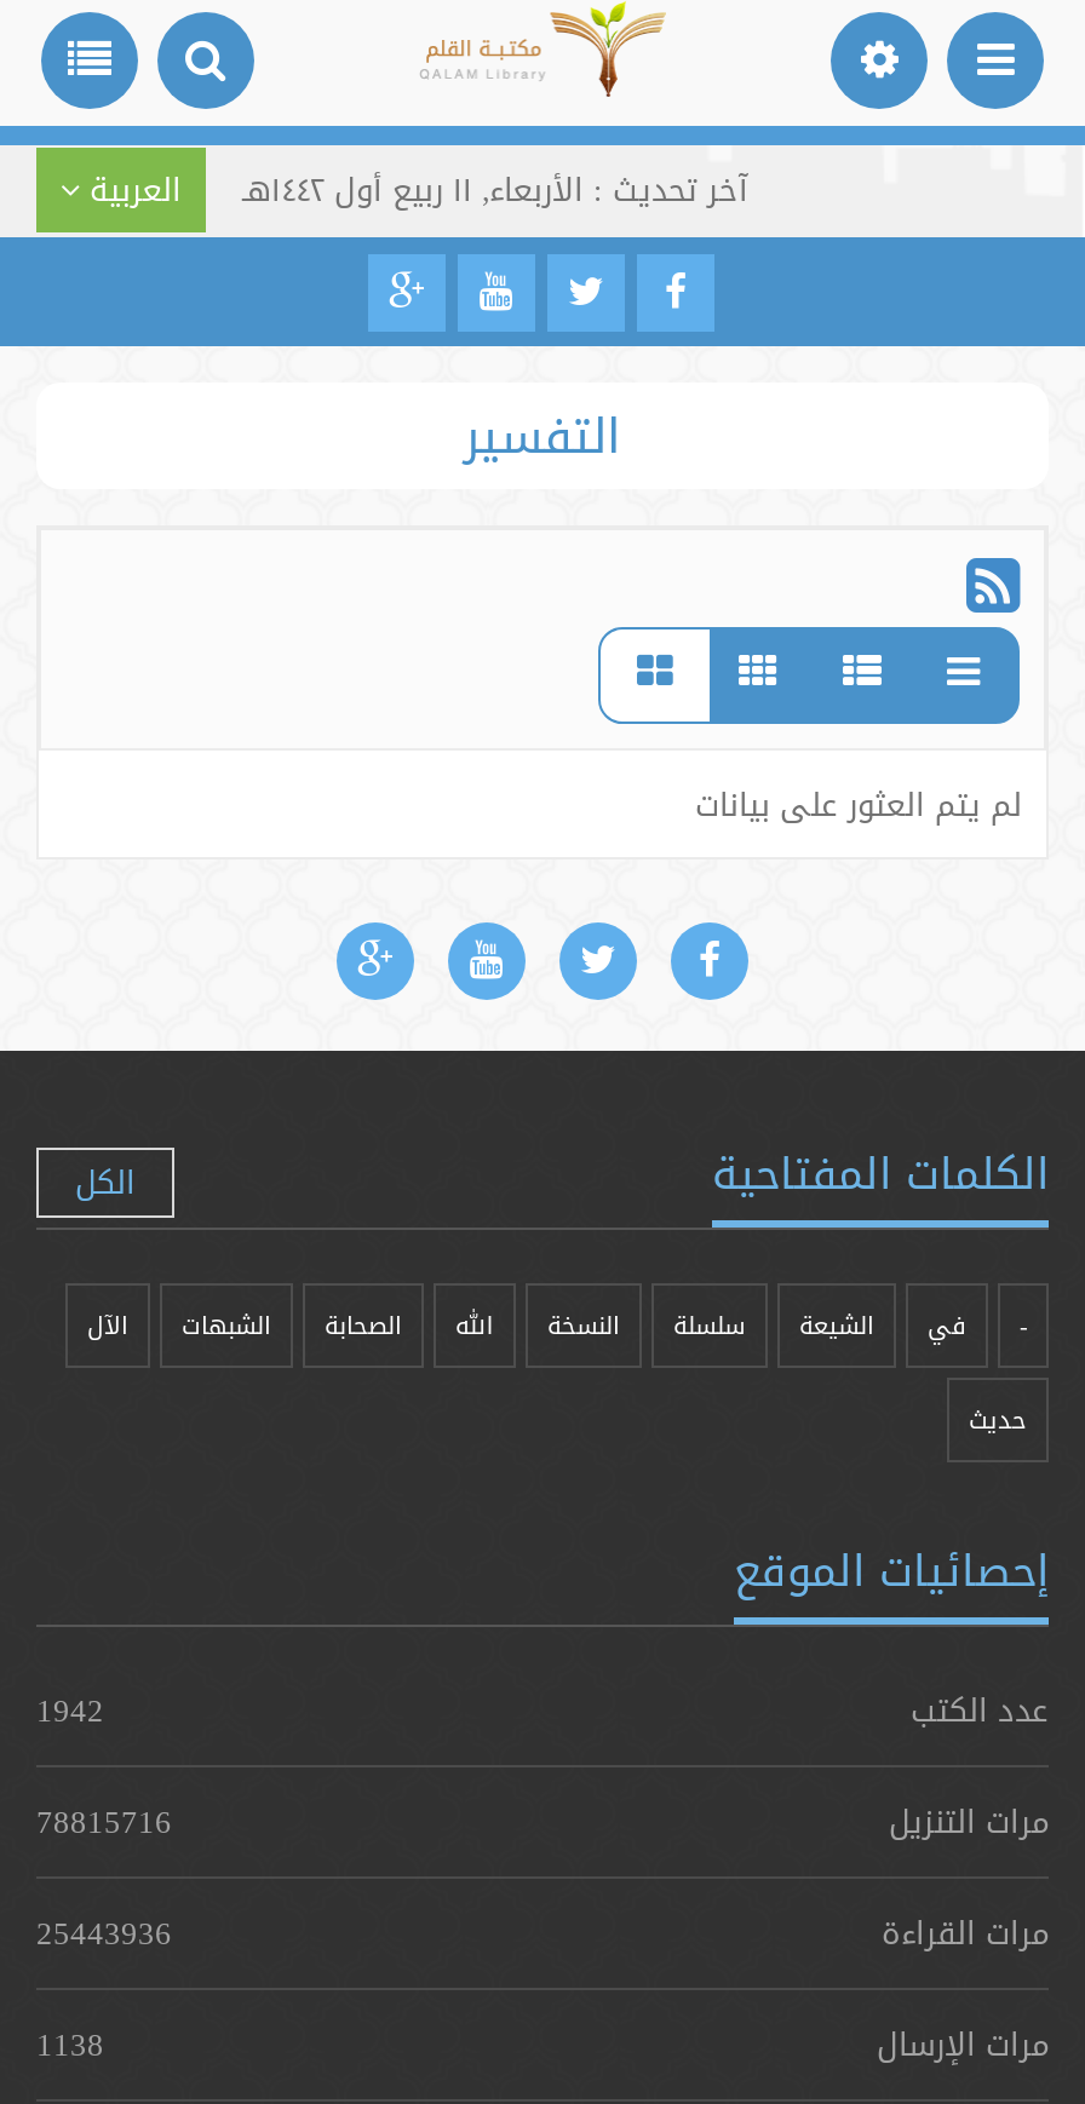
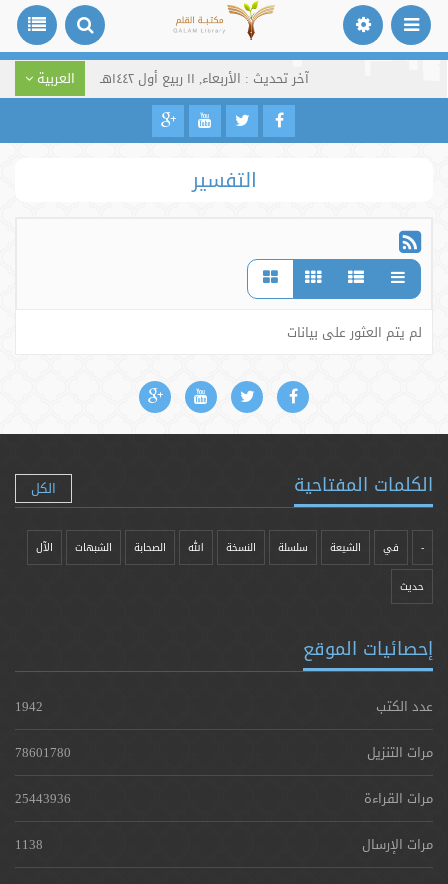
[36,1792,172,1850] 78815716 -> [15,740,71,764] 78601780

